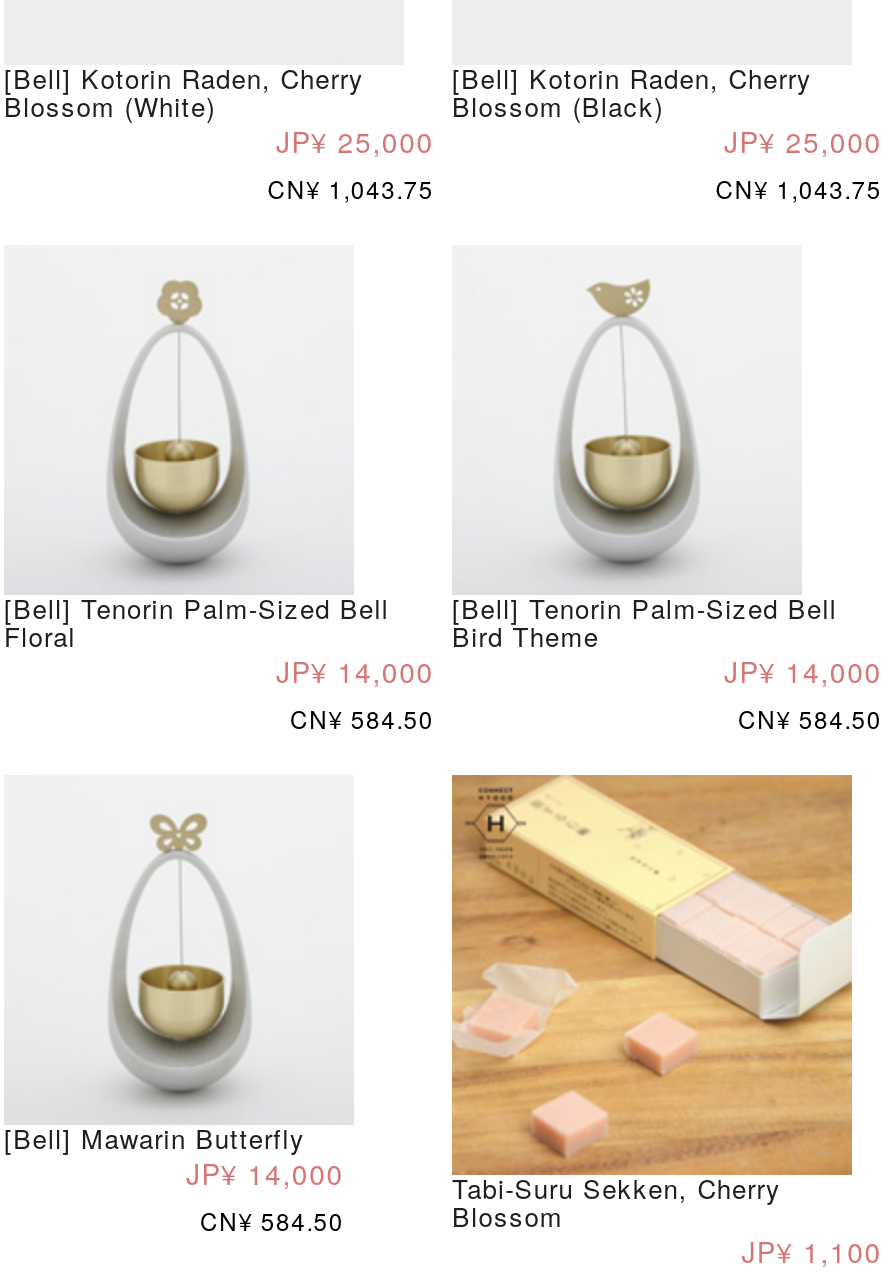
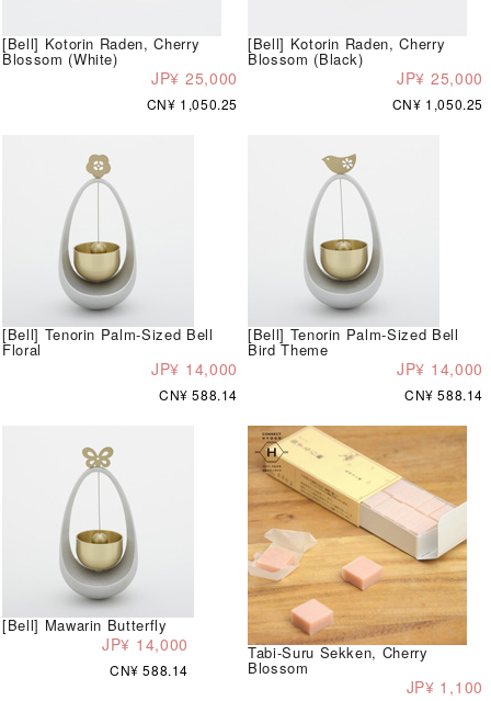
[268,170,434,204] CN¥ 1,043.75 -> [147,94,238,113] CN¥ 1,050.25
[716,170,882,204] CN¥ 1,043.75 -> [392,94,483,113] CN¥ 1,050.25
[290,700,434,734] CN¥ 584.50 -> [159,385,238,403] CN¥ 588.14
[738,700,882,734] CN¥ 584.50 -> [404,385,483,403] CN¥ 588.14
[200,1202,344,1236] CN¥ 584.50 -> [110,660,189,679] CN¥ 588.14

